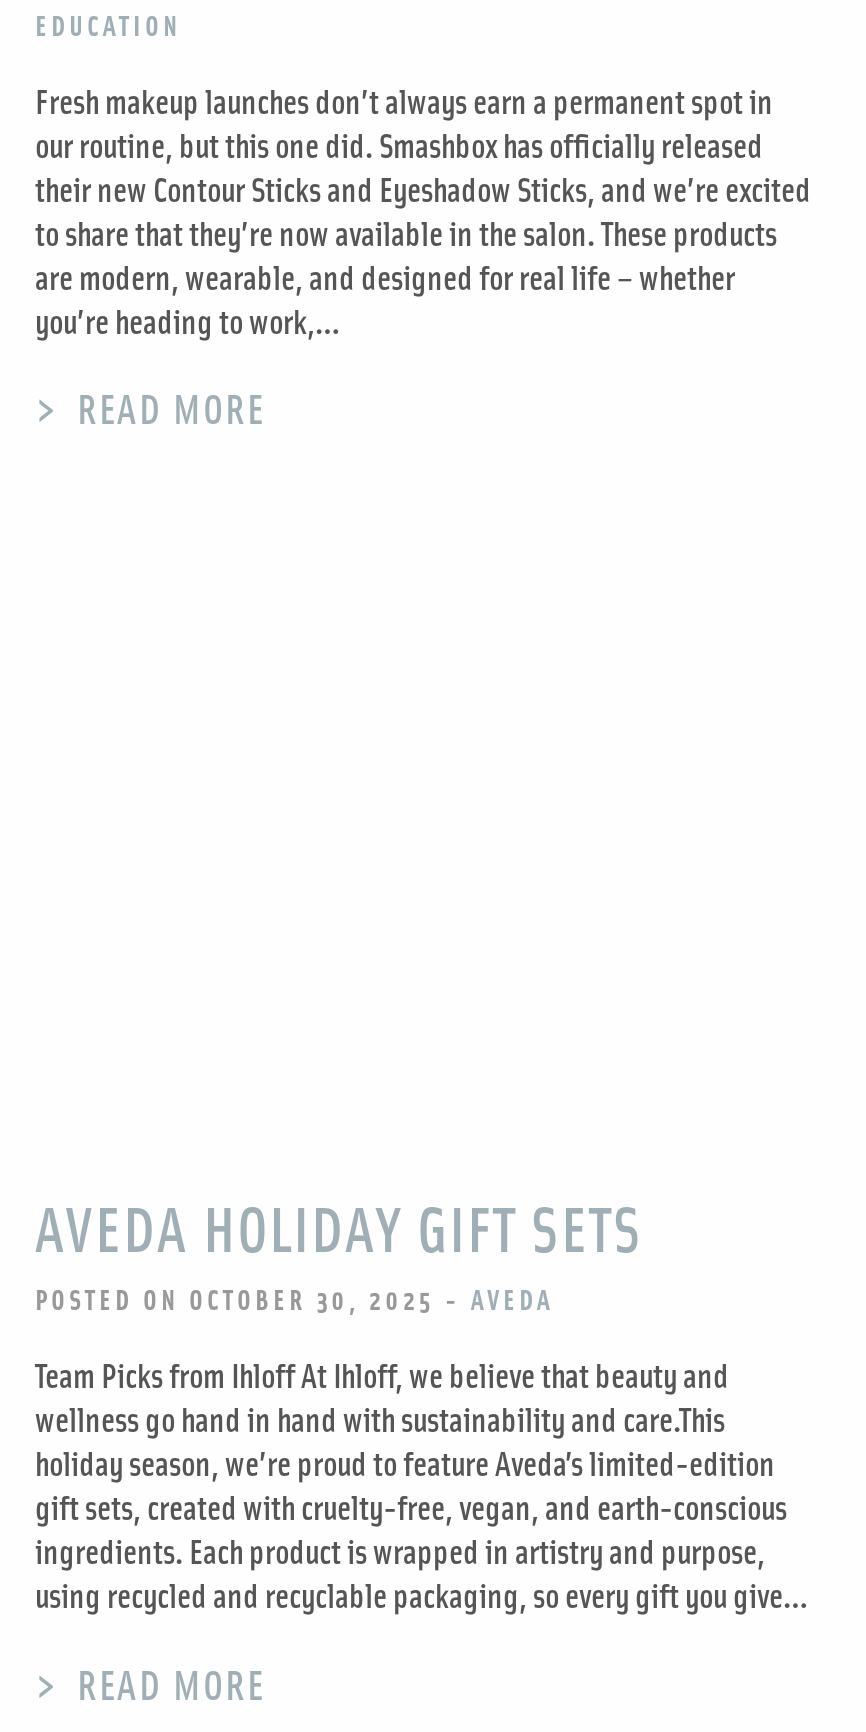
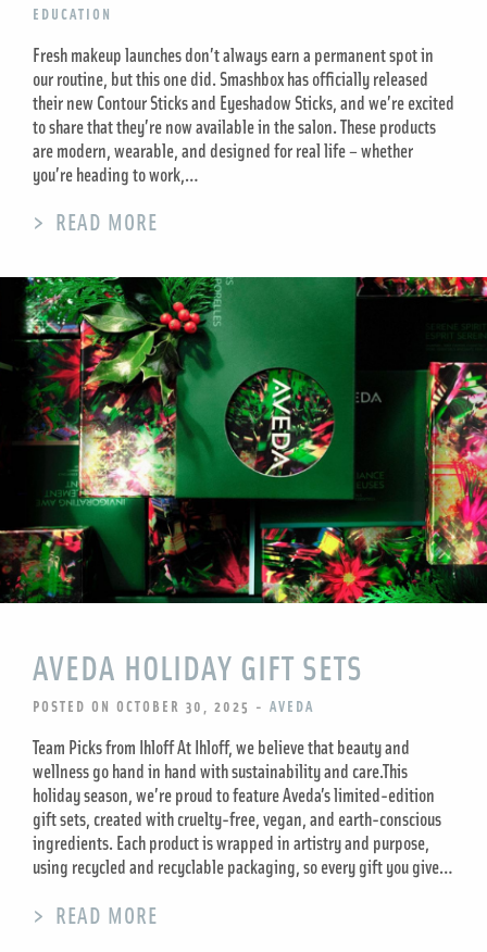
none -> [3,276,484,604] [image]

